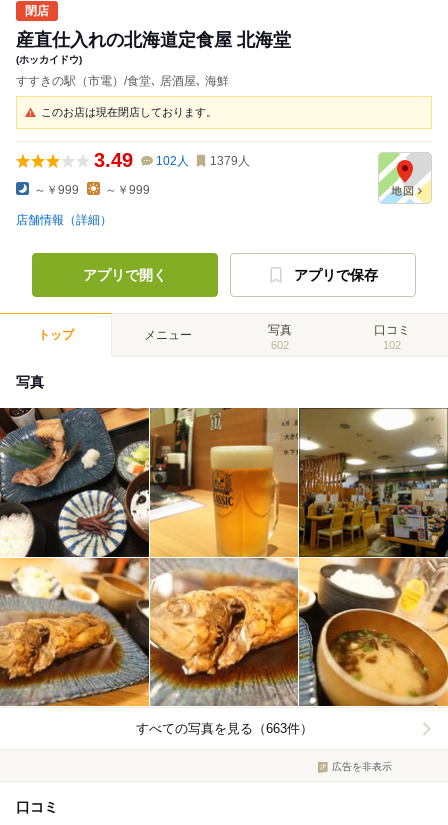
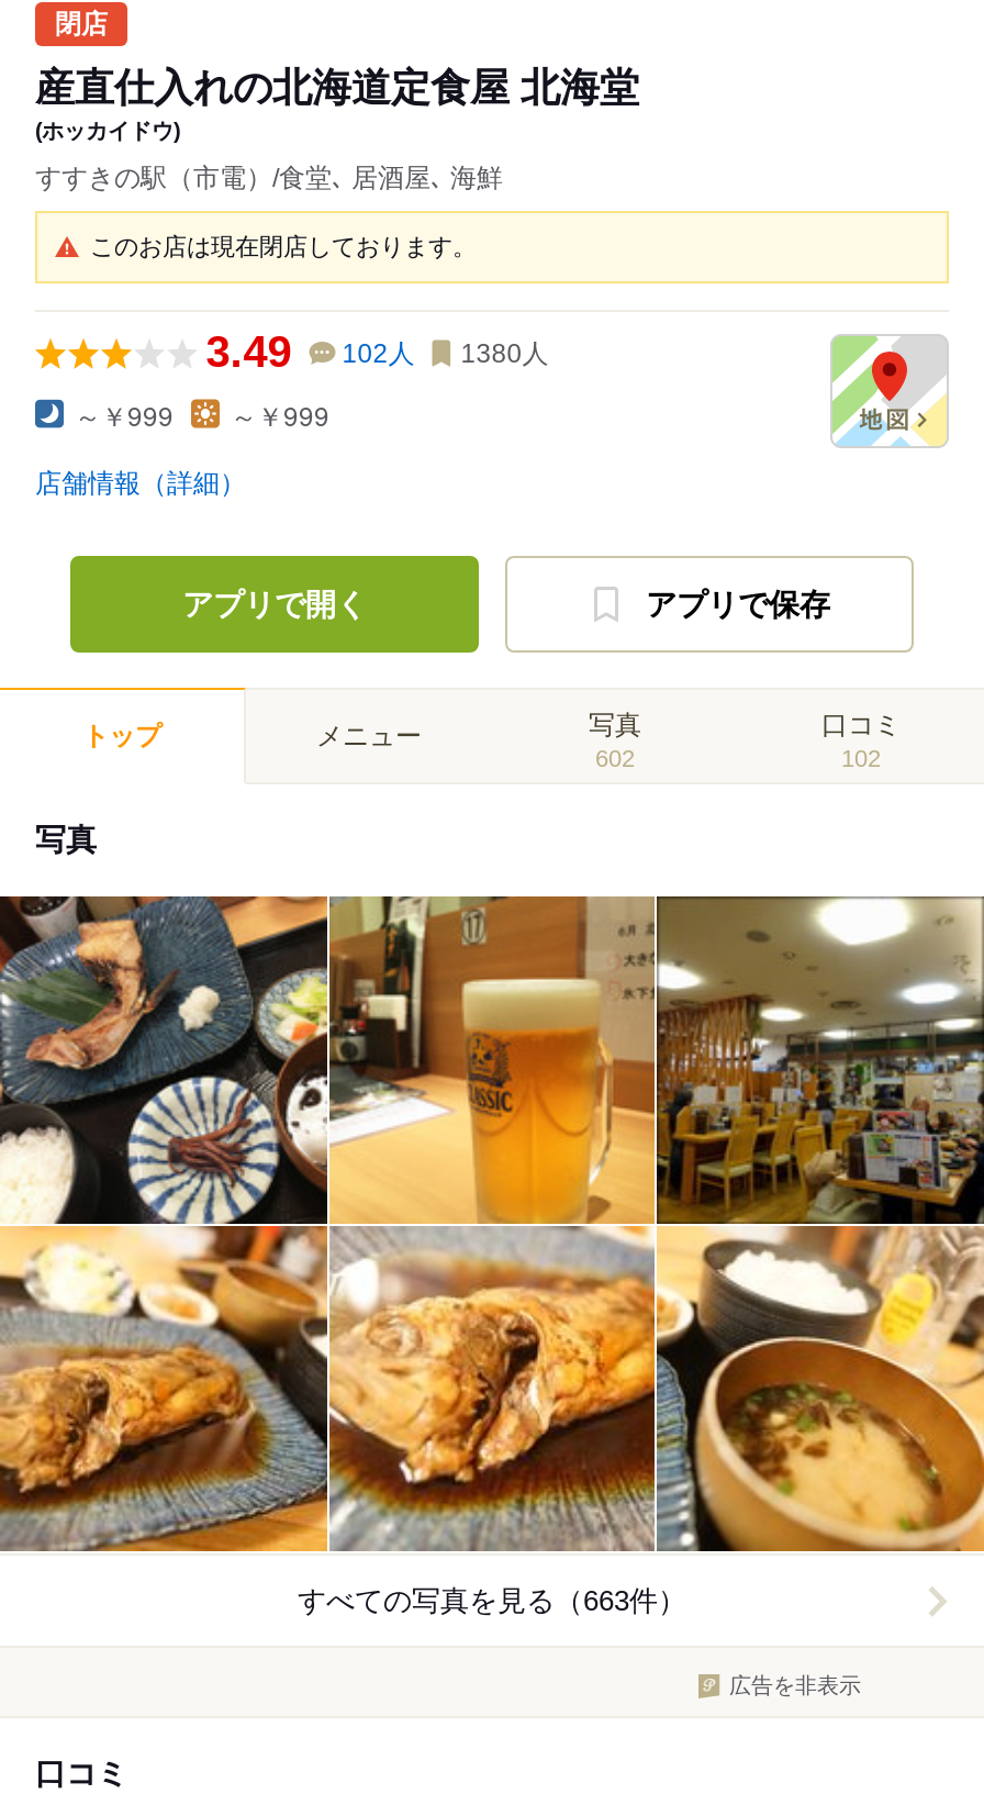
[94,149,250,171] 3.49 102人 1379人 -> [206,327,549,376] 3.49 102人 1380人

